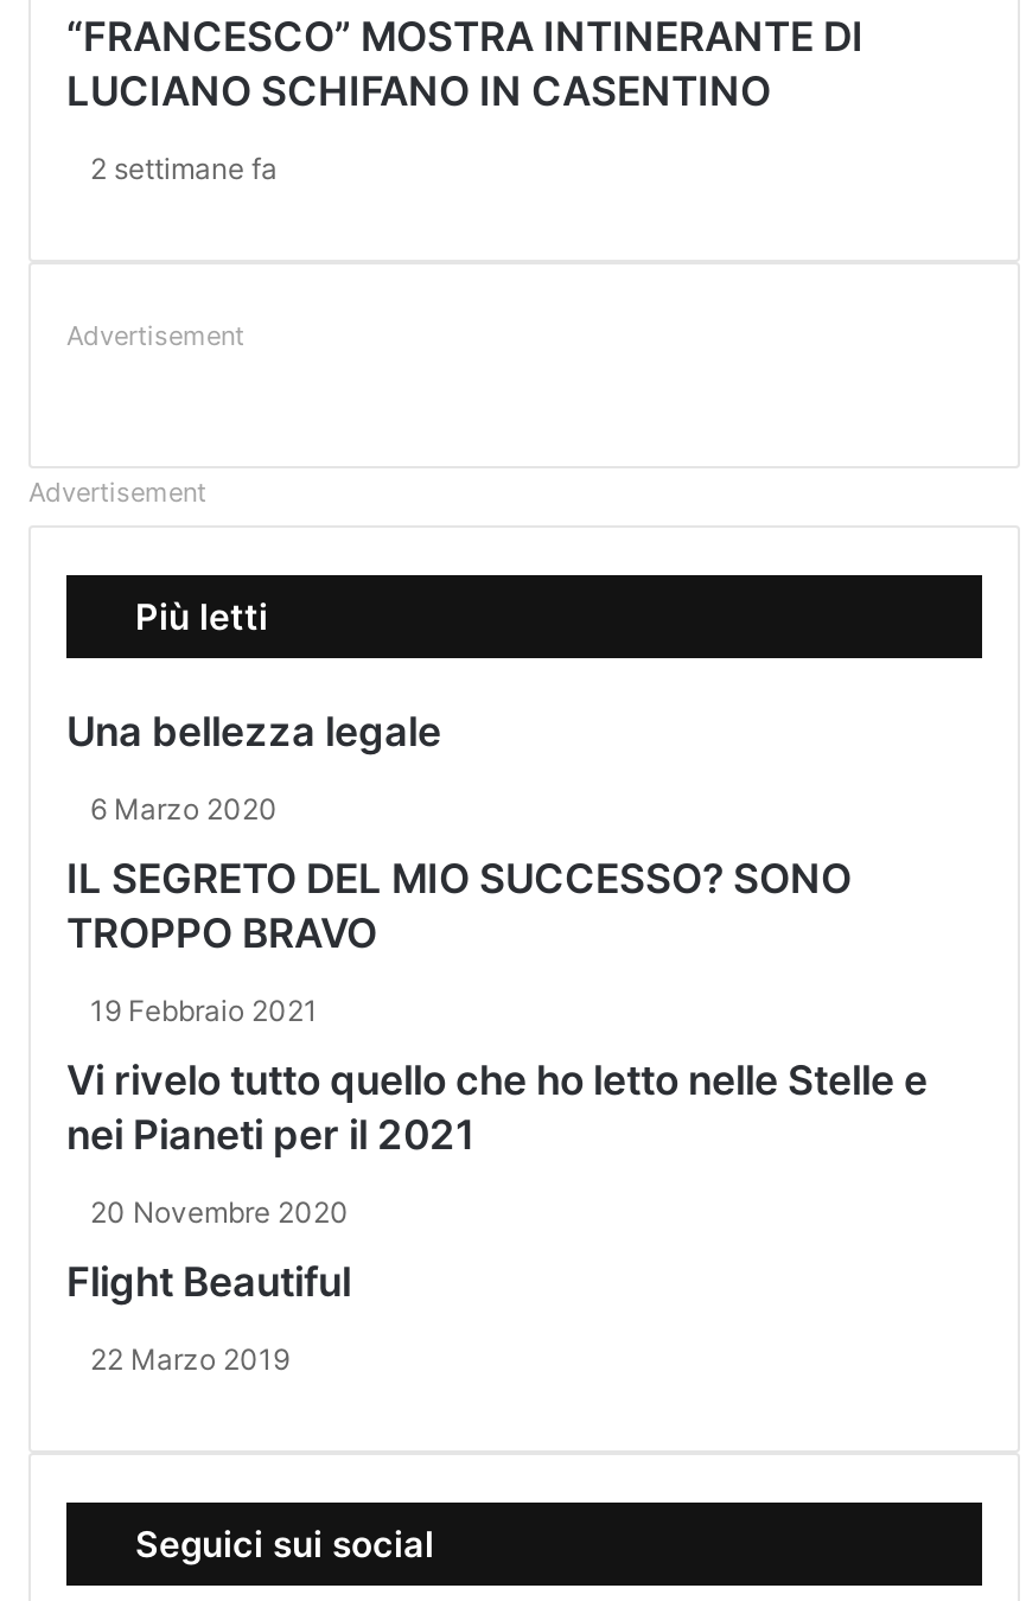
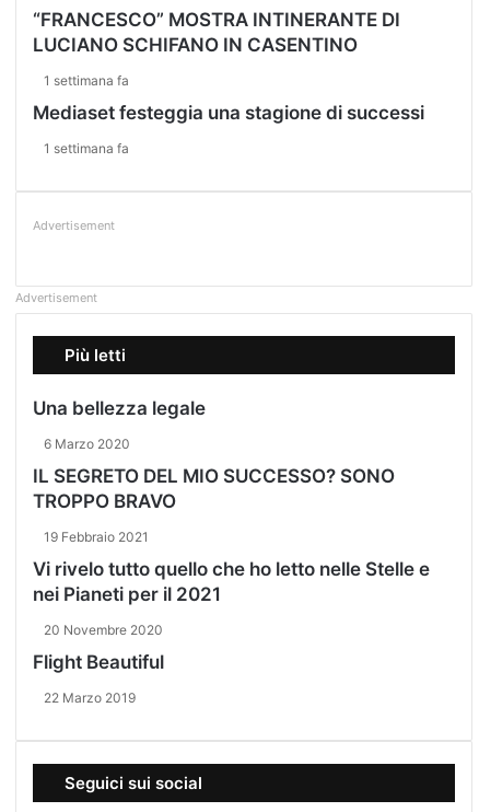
[90,151,278,186] 2 settimane fa -> [33,72,424,156] 1 settimana fa | Mediaset festeggia una stagione di successi | 1 settimana fa

